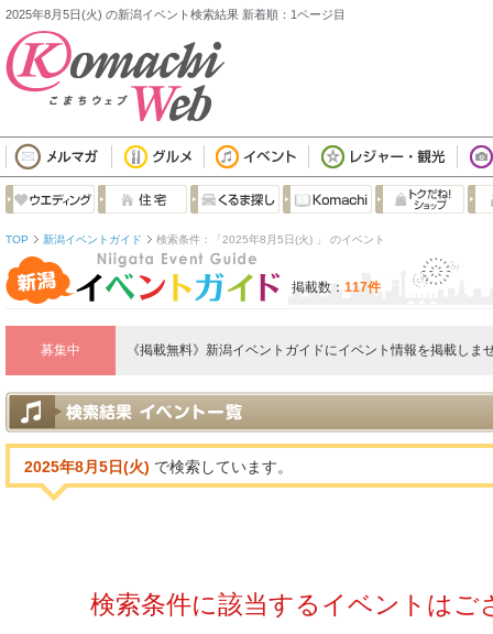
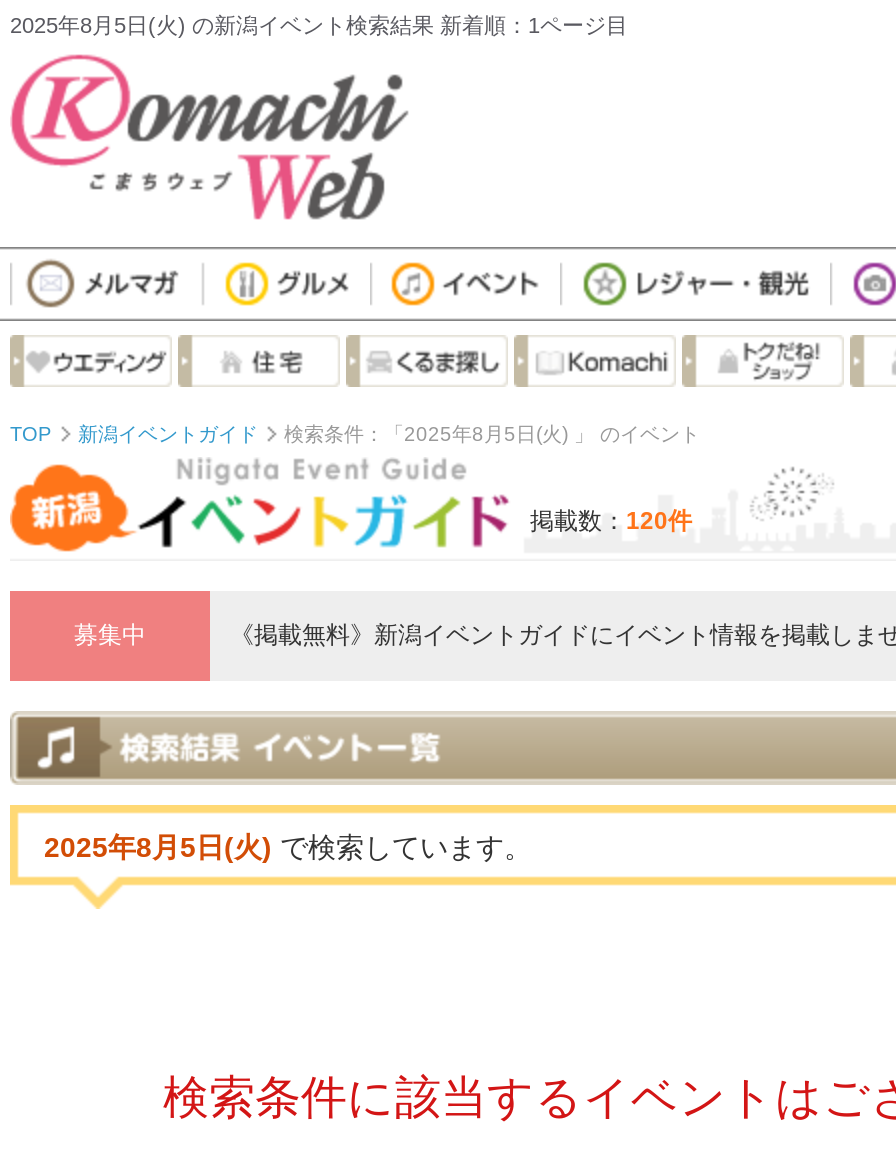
[292,280,381,295] 掲載数：117件 -> [530,507,692,535] 掲載数：120件

